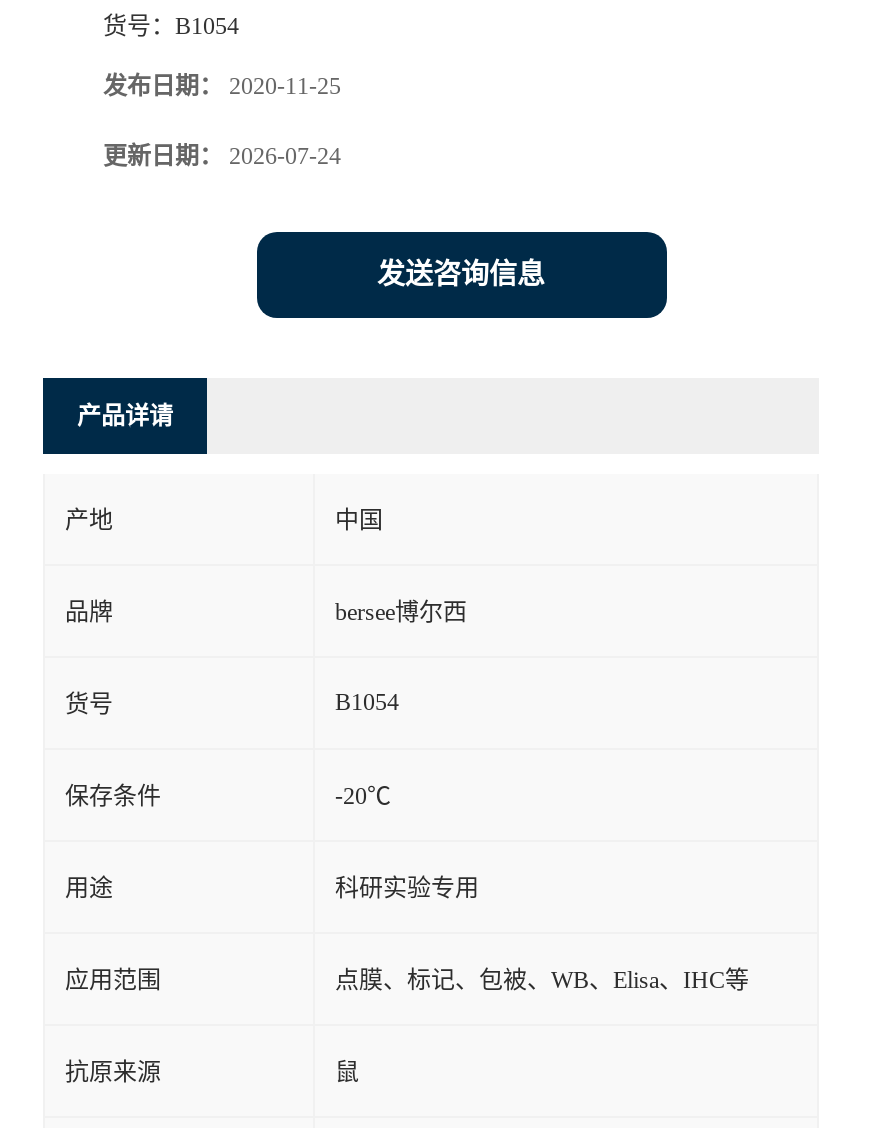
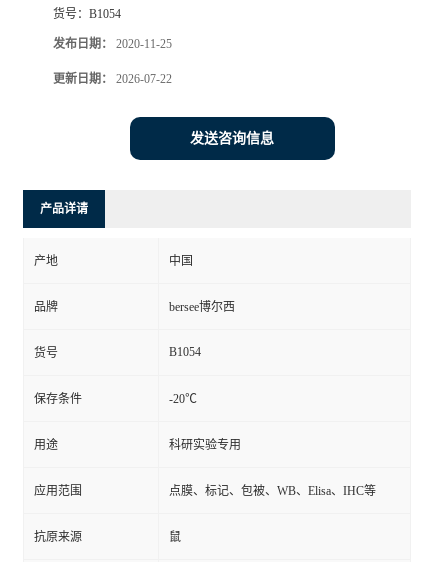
[103,142,341,170] 更新日期：2026-07-24 -> [53,72,172,86] 更新日期：2026-07-22

